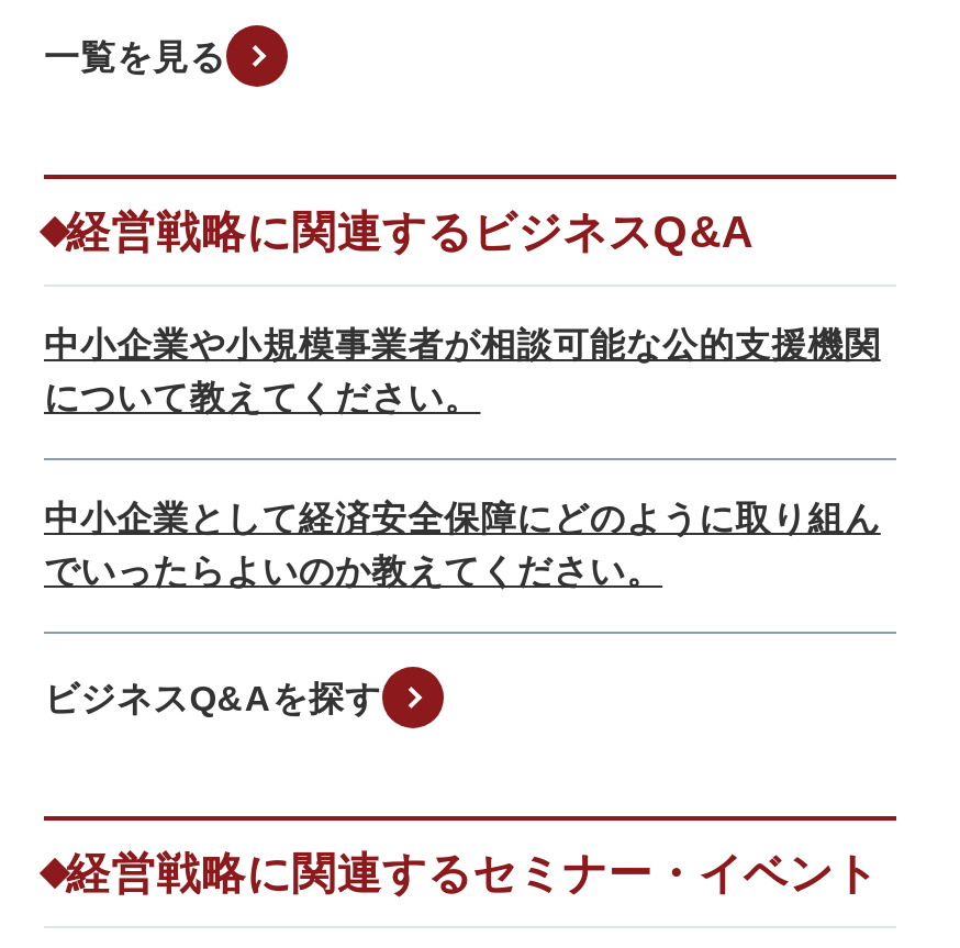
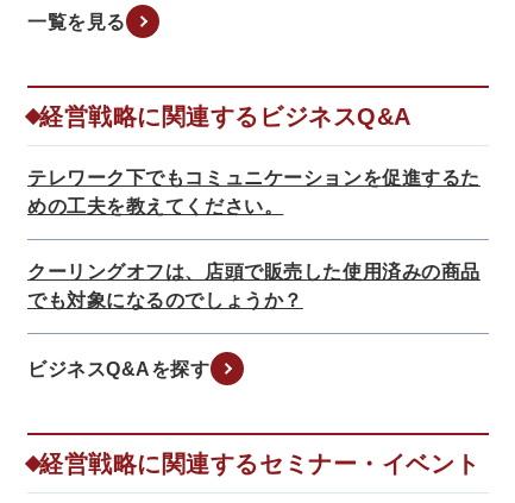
[44,326,881,416] 中小企業や小規模事業者が相談可能な公的支援機関 | について教えてください。 -> [27,168,480,216] テレワーク下でもコミュニケーションを促進するた | めの工夫を教えてください。
[44,500,881,590] 中小企業として経済安全保障にどのように取り組ん | でいったらよいのか教えてください。 -> [27,262,480,310] クーリングオフは、店頭で販売した使用済みの商品 | でも対象になるのでしょうか？

